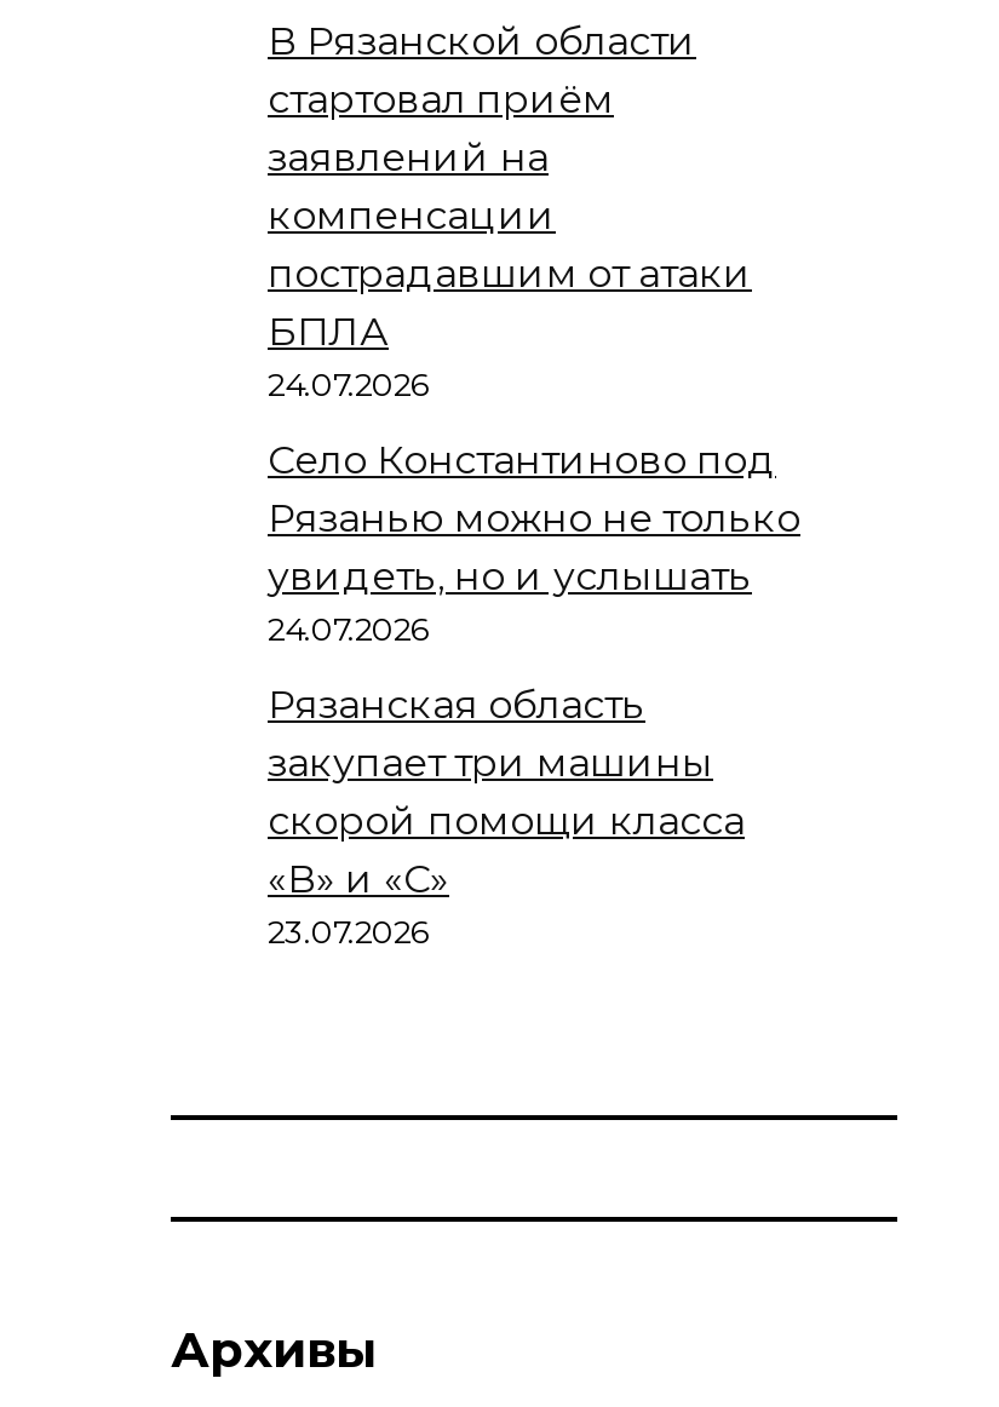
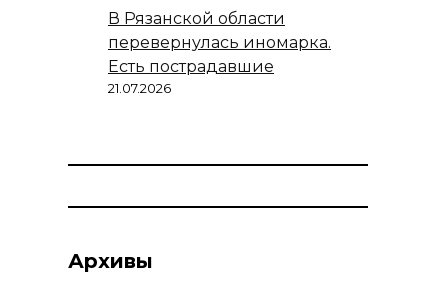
[268,75,800,949] стартовал приём | заявлений на | компенсации | пострадавшим от атаки | БПЛА | 24.07.2026 | Село Константиново под | Рязанью можно не только | увидеть, но и услышать | 24.07.2026 | Рязанская область | закупает три машины | скорой помощи класса | «В» и «С» | 23.07.2026 -> [108,32,331,95] перевернулась иномарка. | Есть пострадавшие | 21.07.2026

